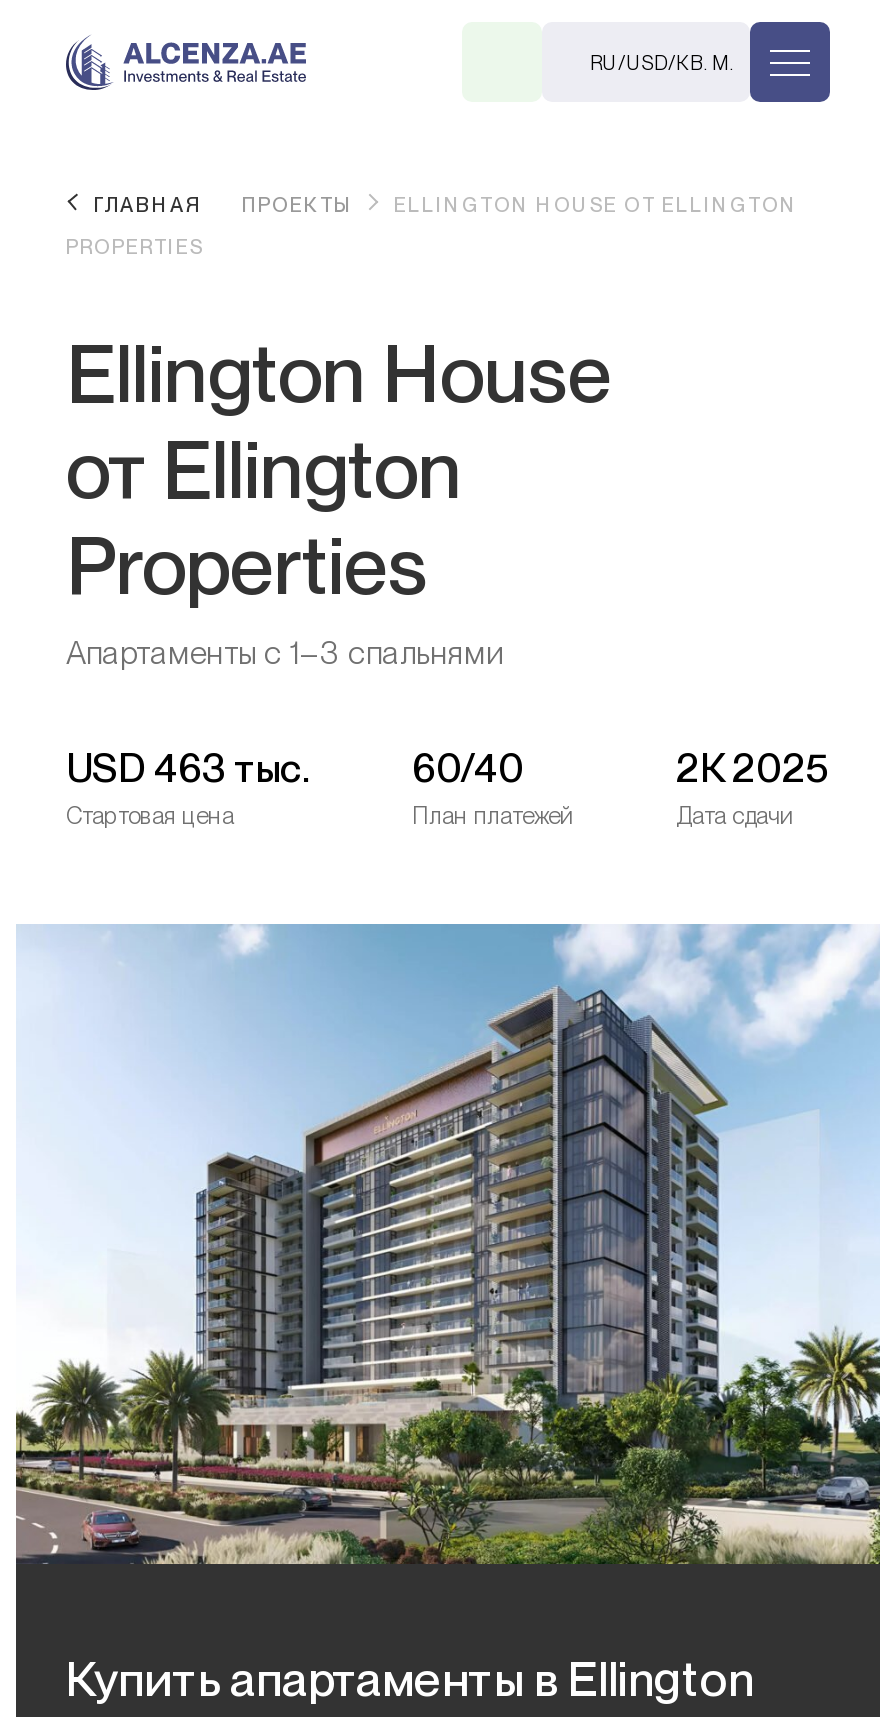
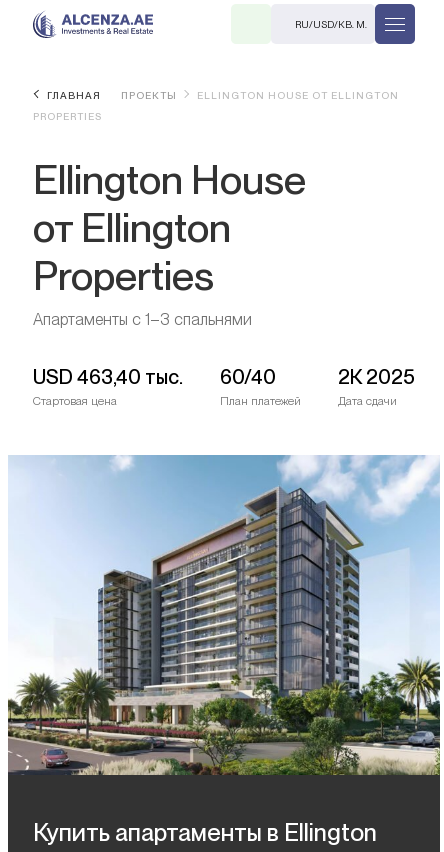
[66,744,310,792] USD 463 тыс. -> [33,365,183,389] USD 463,40 тыс.

